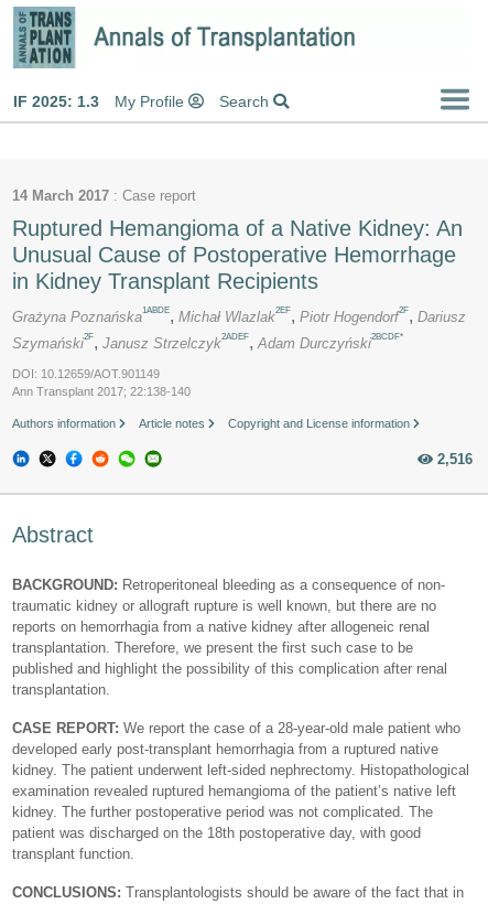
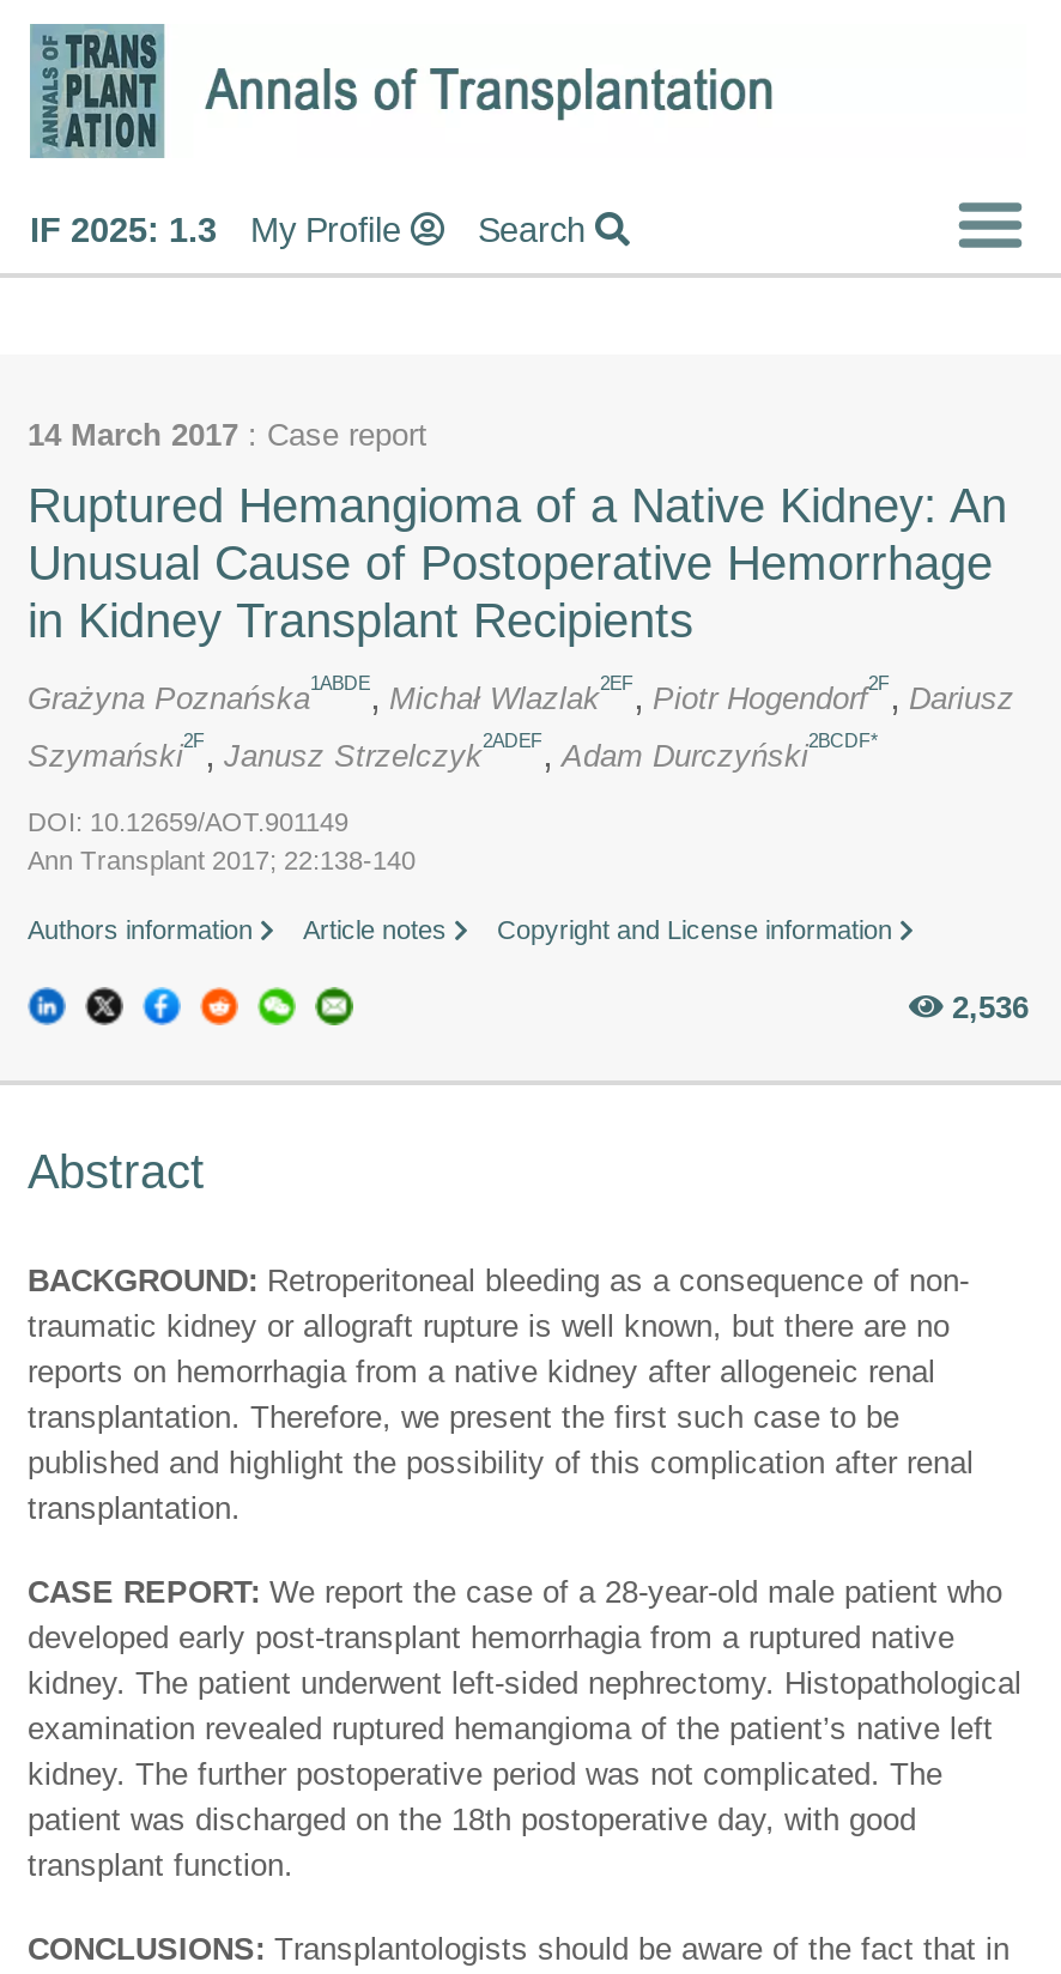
[437,451,473,468] 2,516 -> [952,990,1029,1026] 2,536

